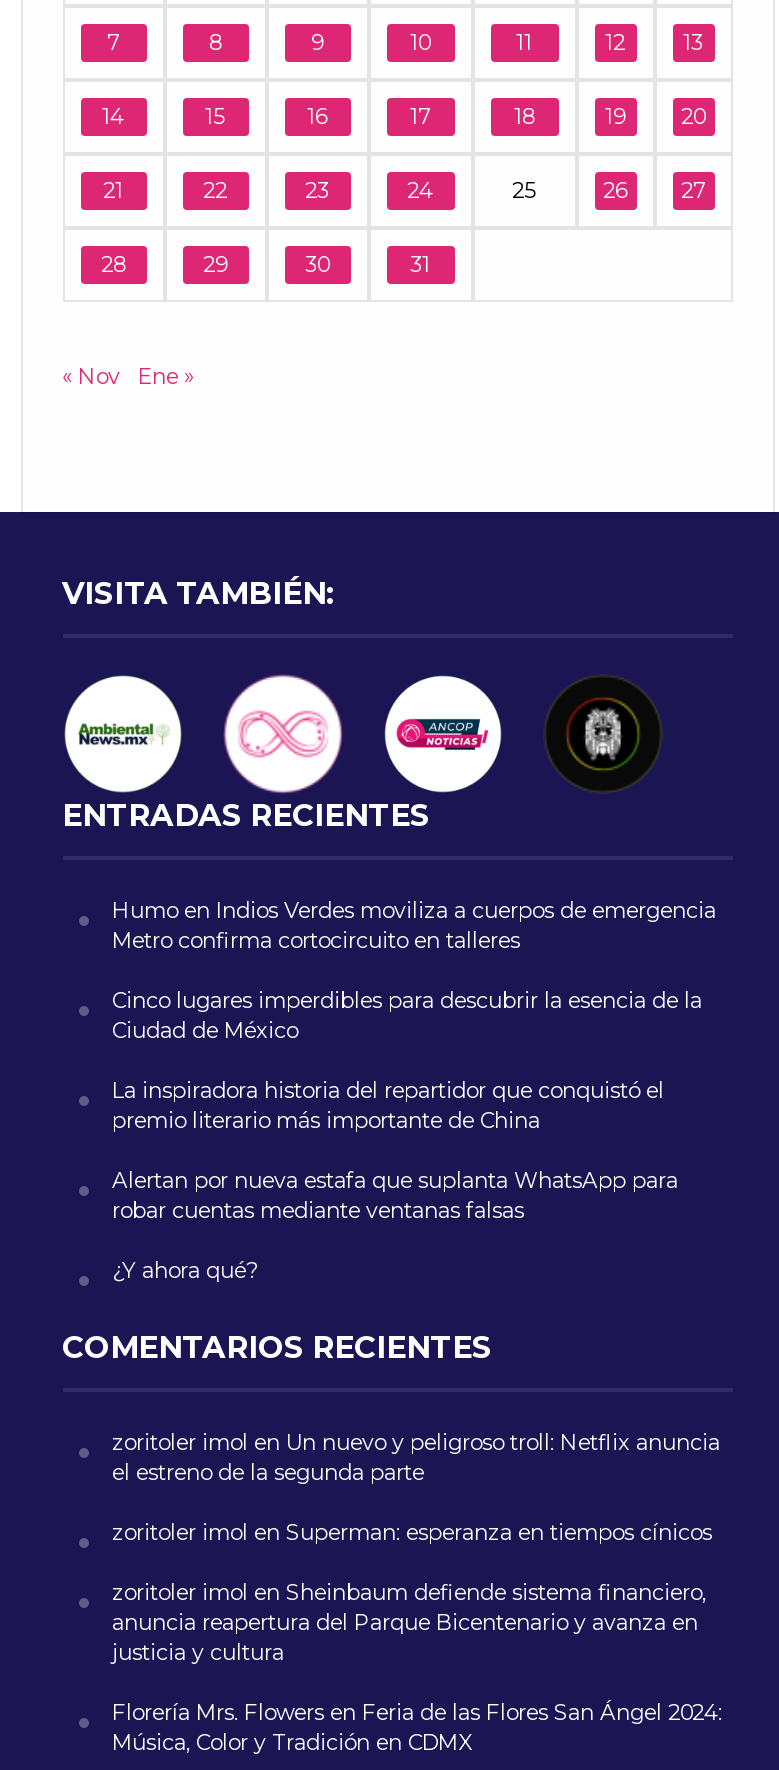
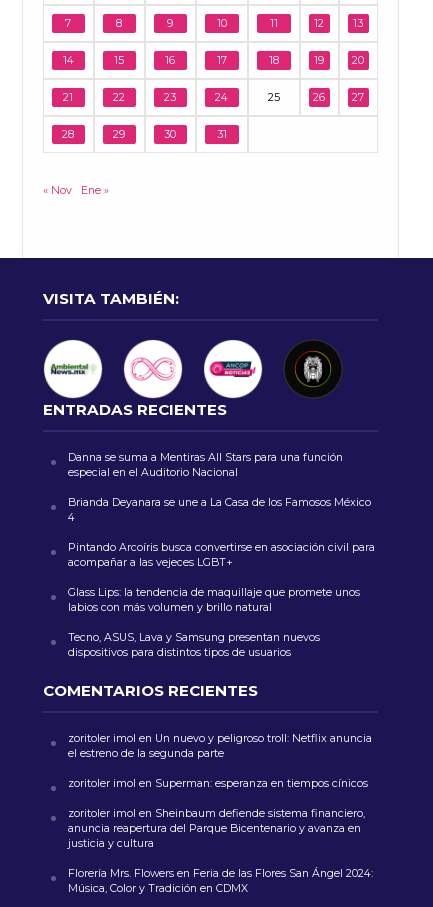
[112,899,716,955] Humo en Indios Verdes moviliza a cuerpos de emergencia | Metro confirma cortocircuito en talleres -> [67,451,342,479] Danna se suma a Mentiras All Stars para una función | especial en el Auditorio Nacional
[112,989,702,1045] Cinco lugares imperdibles para descubrir la esencia de la | Ciudad de México -> [67,496,370,524] Brianda Deyanara se une a La Casa de los Famosos México | 4
[112,1079,664,1135] La inspiradora historia del repartidor que conquistó el | premio literario más importante de China -> [67,541,374,569] Pintando Arcoíris busca convertirse en asociación civil para | acompañar a las vejeces LGBT+
[112,1169,678,1225] Alertan por nueva estafa que suplanta WhatsApp para | robar cuentas mediante ventanas falsas -> [67,586,359,614] Glass Lips: la tendencia de maquillaje que promete unos | labios con más volumen y brillo natural
[112,1259,264,1285] ¿Y ahora qué? -> [67,631,319,659] Tecno, ASUS, Lava y Samsung presentan nuevos | dispositivos para distintos tipos de usuarios

